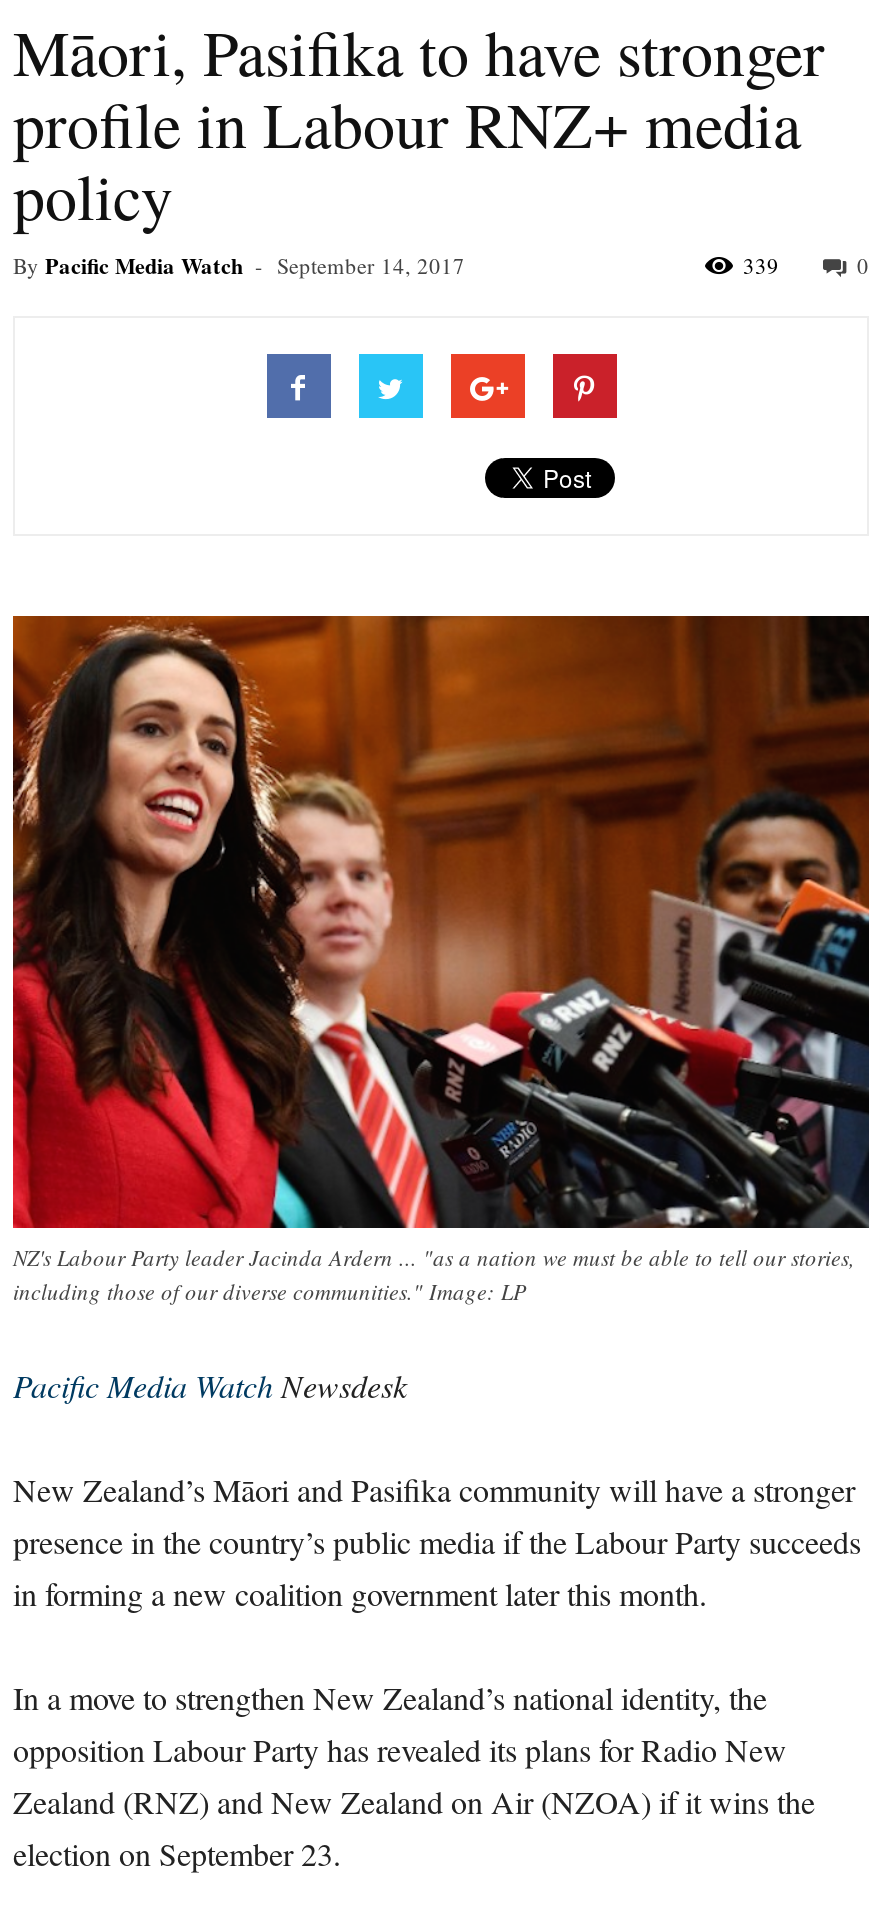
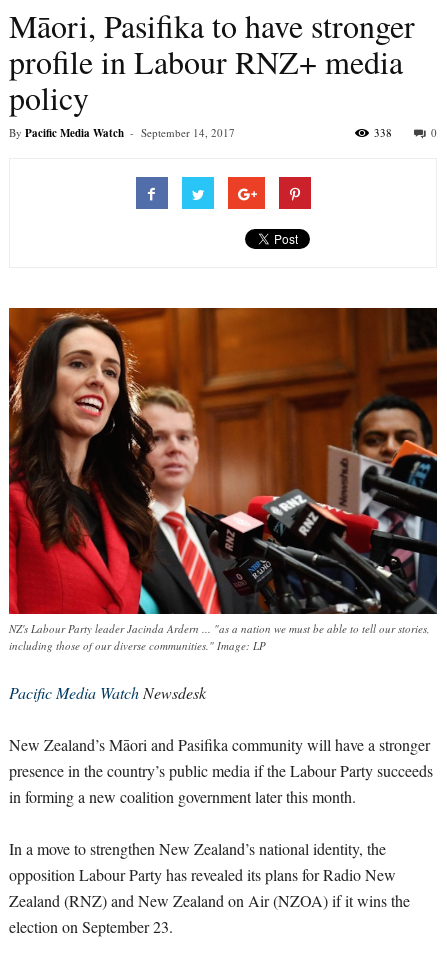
[743,250,779,280] 339 -> [374,125,392,140] 338

